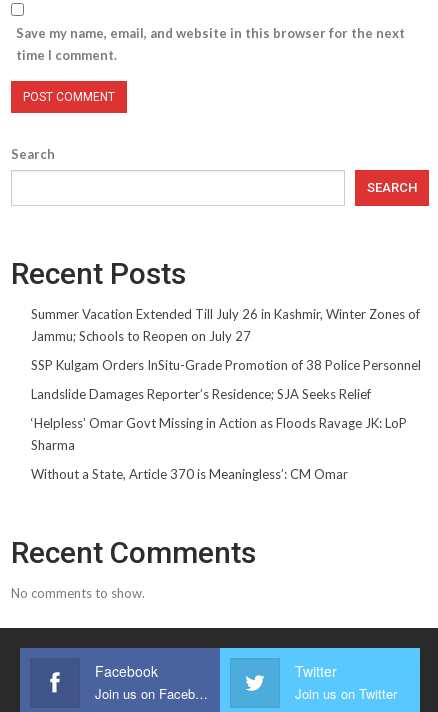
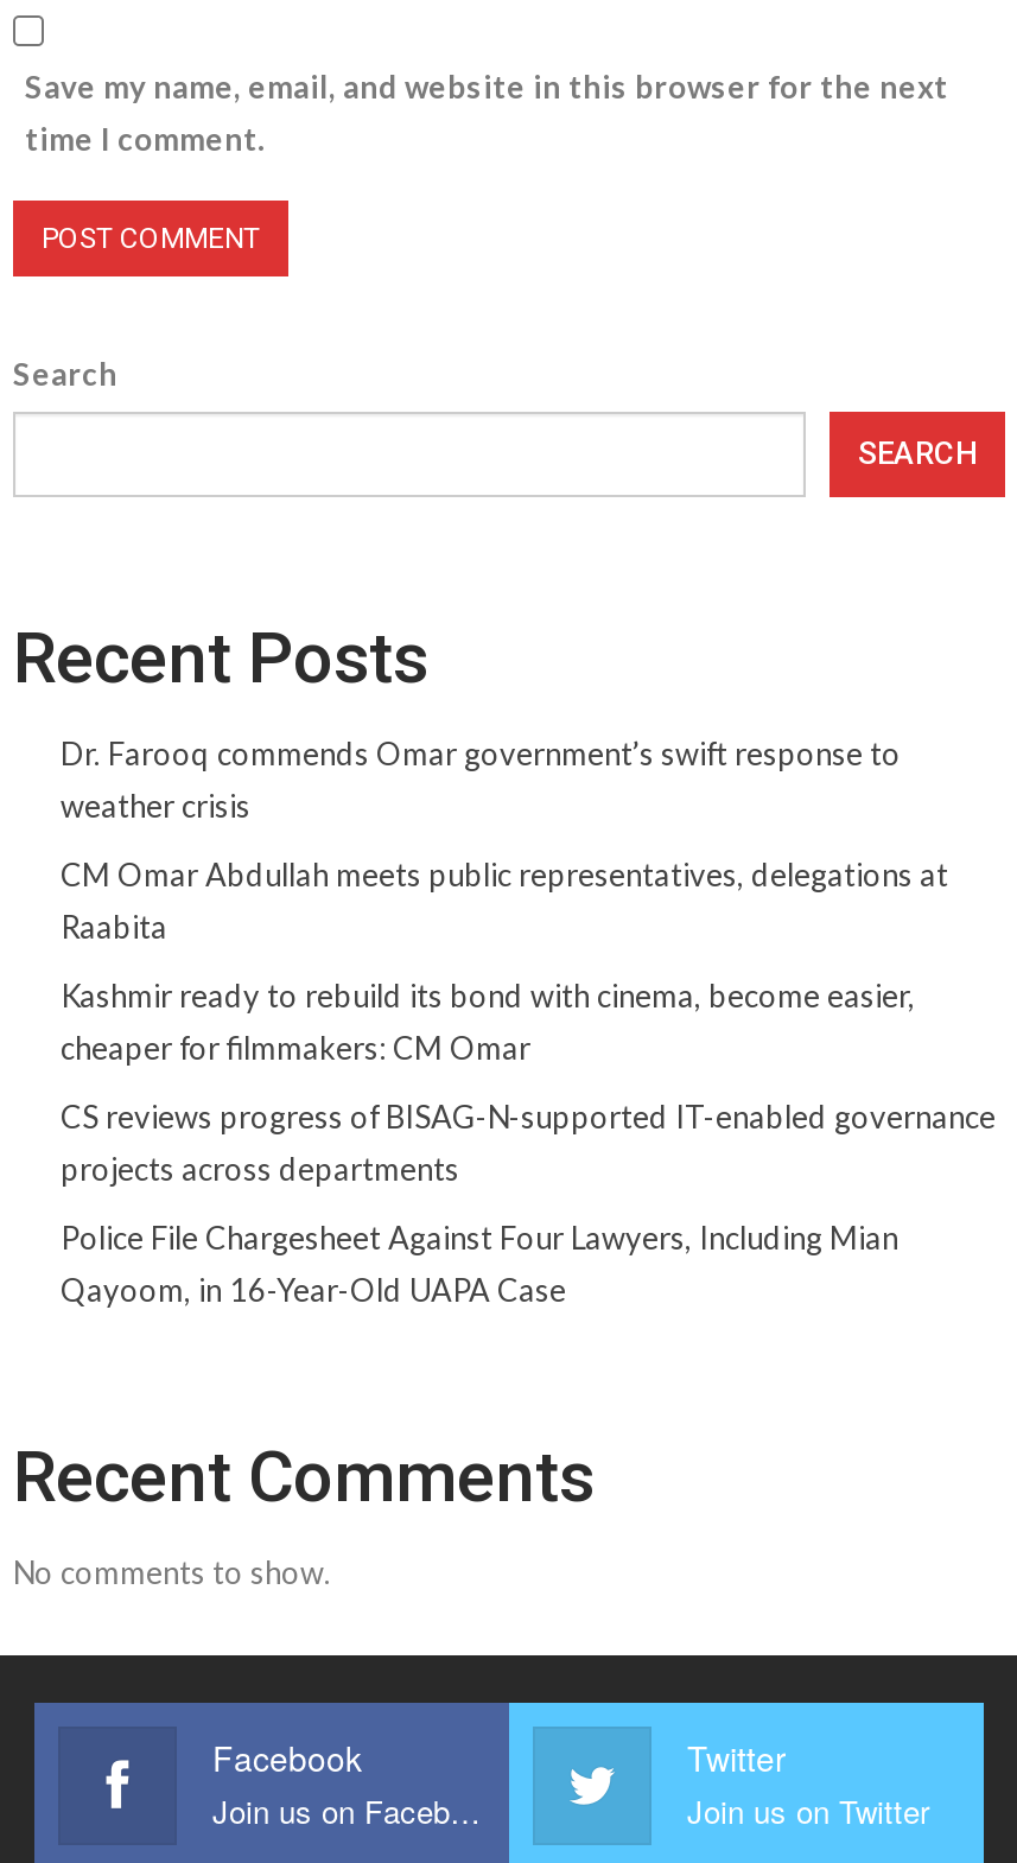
[31,306,420,344] Summer Vacation Extended Till July 26 in Kashmir, Winter Zones of | Jammu; Schools to Reopen on July 27 -> [61,734,901,824] Dr. Farooq commends Omar government’s swift response to | weather crisis
[31,357,421,373] SSP Kulgam Orders InSitu-Grade Promotion of 38 Police Personnel -> [61,855,948,945] CM Omar Abdullah meets public representatives, delegations at | Raabita
[31,386,371,402] Landslide Damages Reporter’s Residence; SJA Seeks Relief -> [61,976,915,1066] Kashmir ready to rebuild its bond with cinema, become easier, | cheaper for filmmakers: CM Omar
[31,415,407,453] ‘Helpless’ Omar Govt Missing in Action as Floods Ravage JK: LoP | Sharma -> [61,1097,996,1187] CS reviews progress of BISAG-N-supported IT-enabled governance | projects across departments
[31,466,348,482] Without a State, Article 370 is Meaningless’: CM Omar -> [61,1218,898,1308] Police File Chargesheet Against Four Lawyers, Including Mian | Qayoom, in 16-Year-Old UAPA Case

